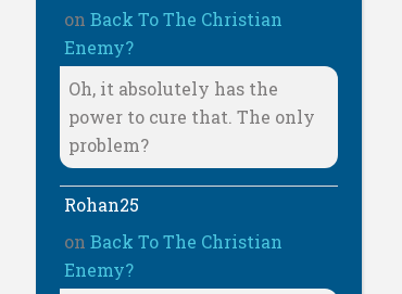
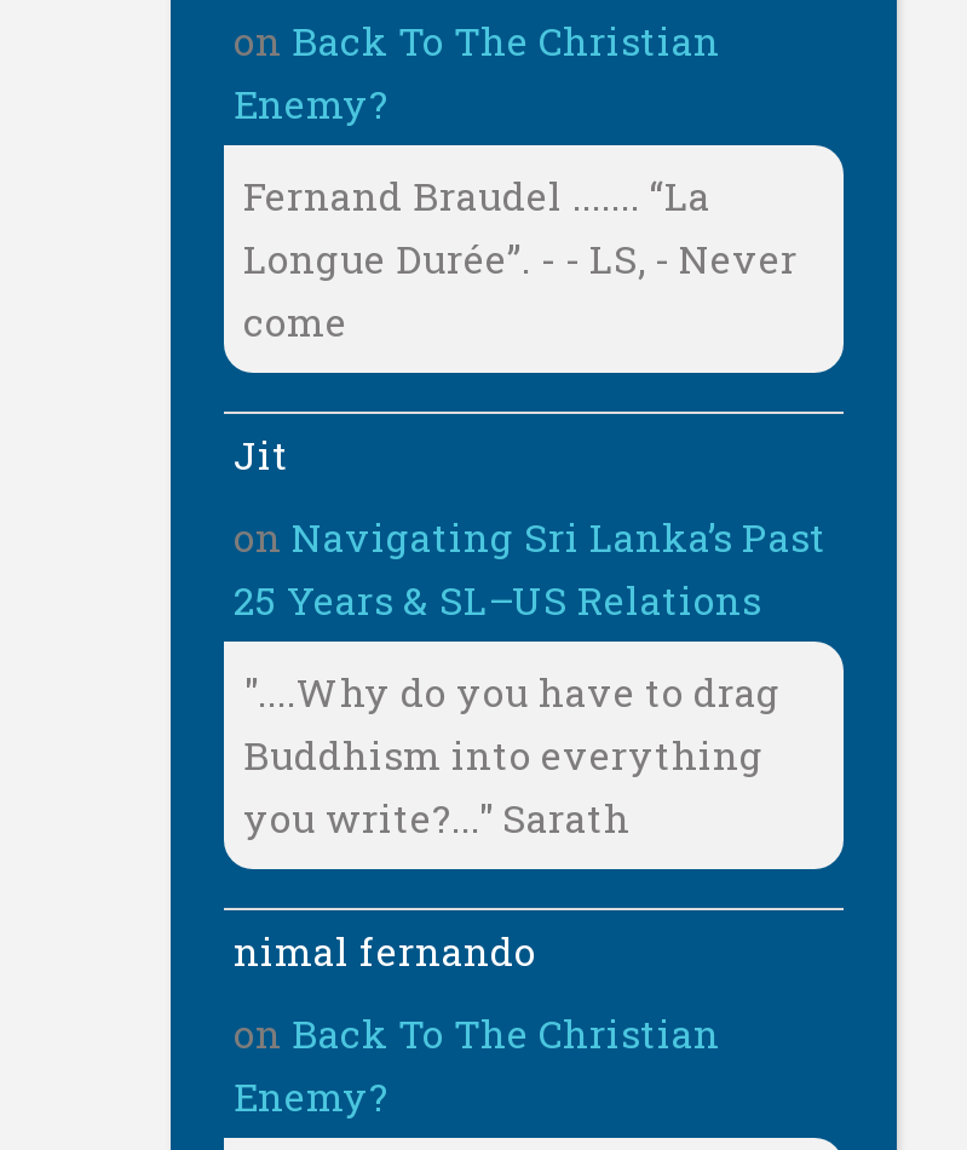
[64,76,315,215] Oh, it absolutely has the | power to cure that. The only | problem? | Rohan25 -> [234,168,827,974] Fernand Braudel ....... “La | Longue Durée”. - - LS, - Never | come | Jit | on Navigating Sri Lanka’s Past | 25 Years & SL–US Relations | "....Why do you have to drag | Buddhism into everything | you write?..." Sarath | nimal fernando

